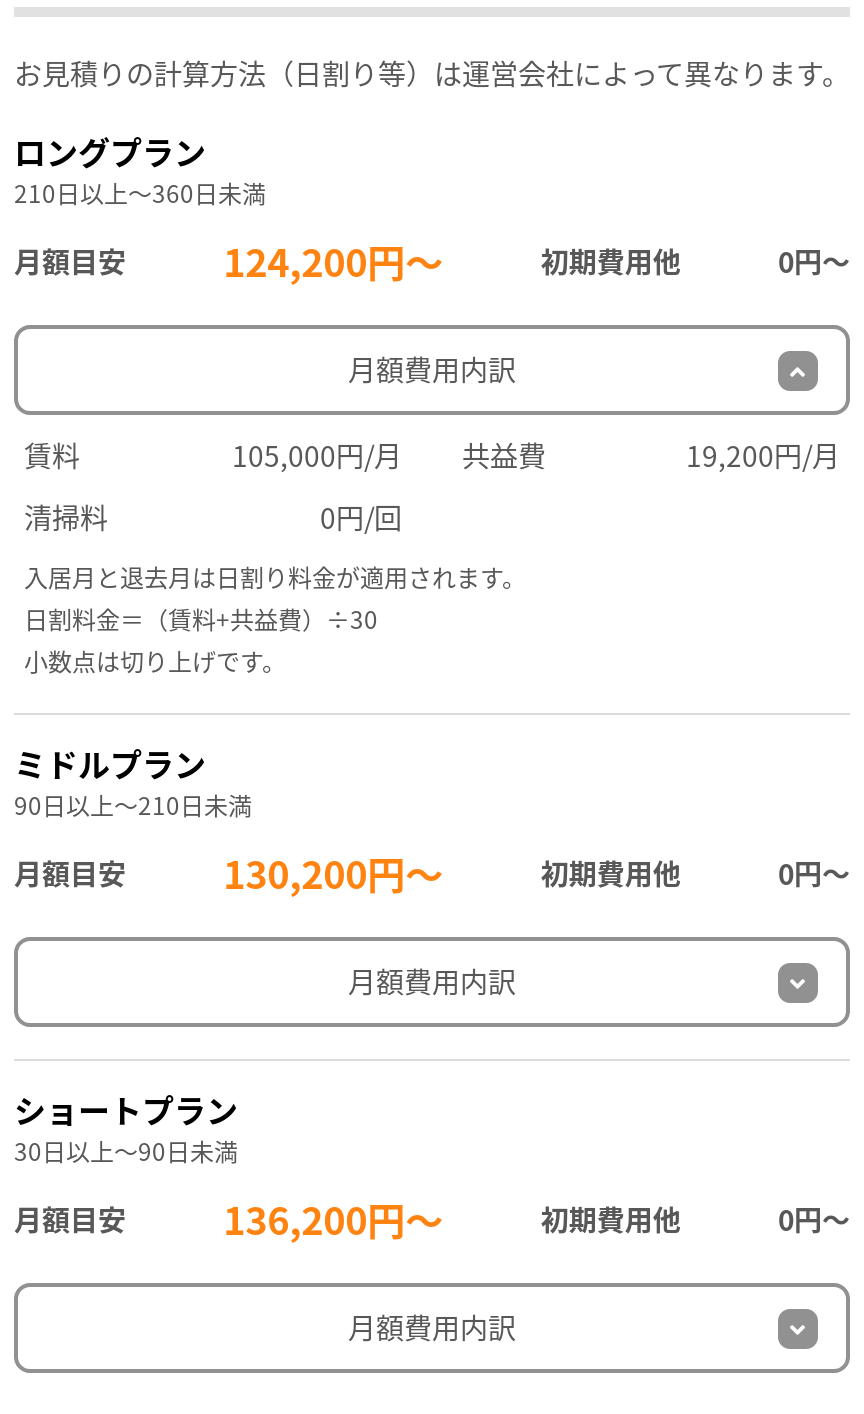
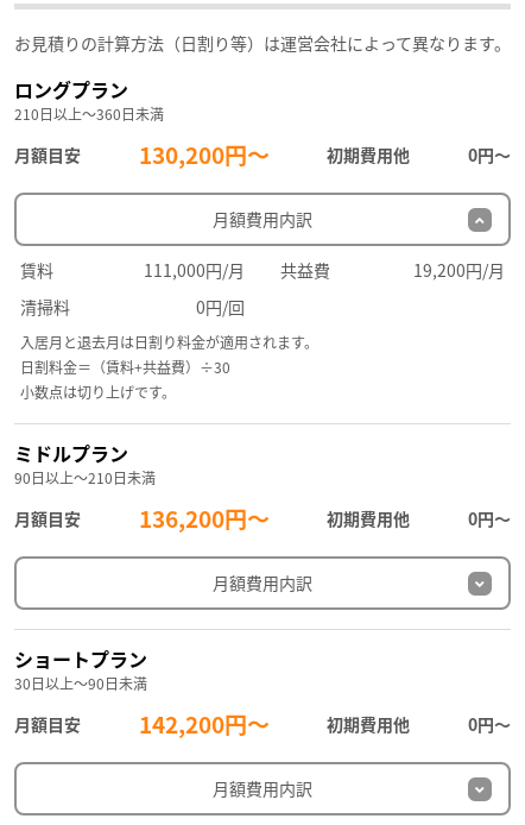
[223,233,443,287] 124,200円～ -> [139,138,269,170] 130,200円～
[232,435,546,475] 105,000円/月 共益費 -> [144,258,330,282] 111,000円/月 共益費
[223,845,443,899] 130,200円～ -> [139,502,269,534] 136,200円～
[223,1191,443,1245] 136,200円～ -> [139,707,269,739] 142,200円～

